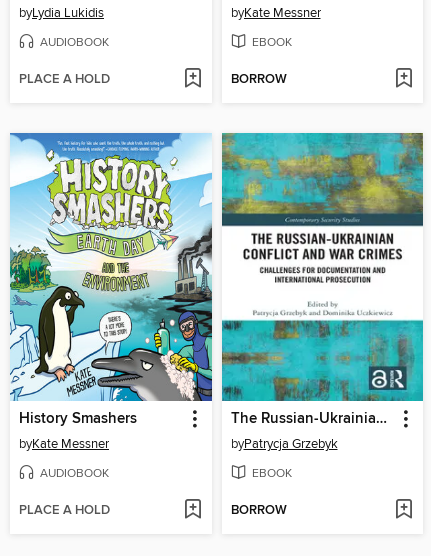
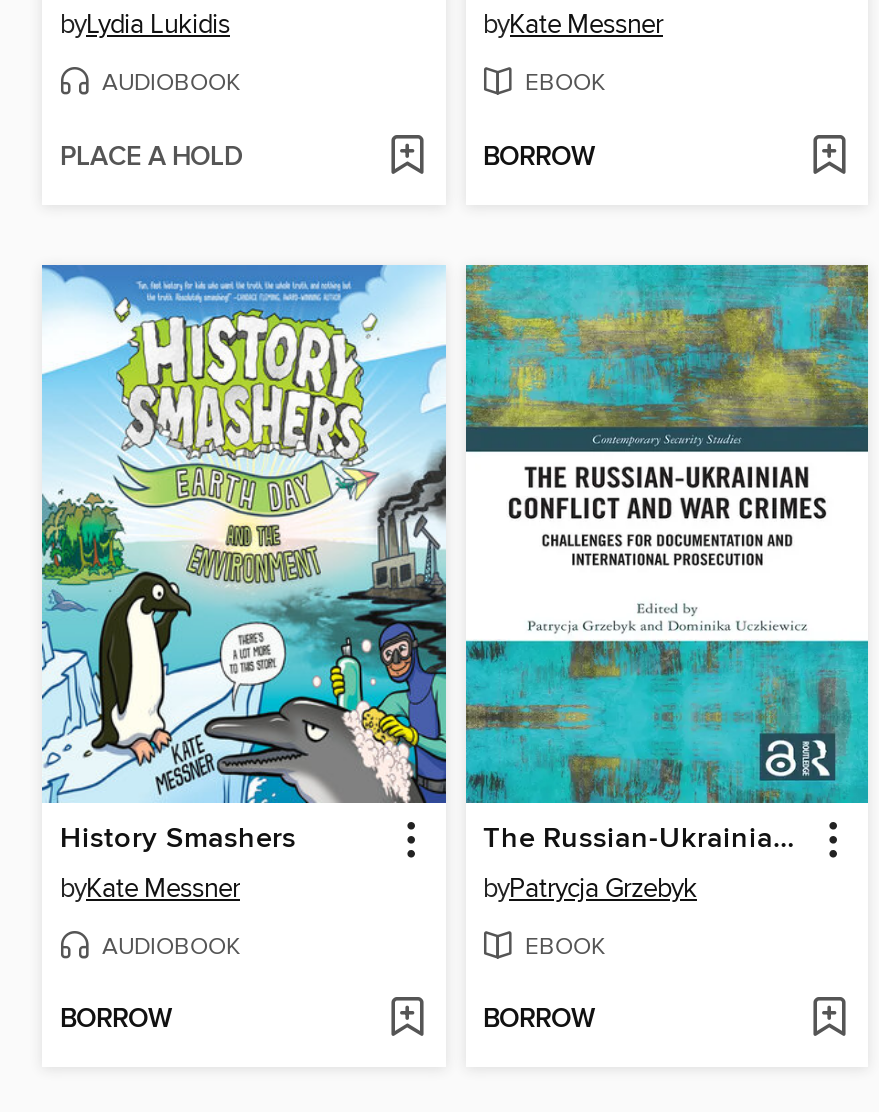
[19,502,110,519] PLACE A HOLD -> [60,1004,172,1038] BORROW

